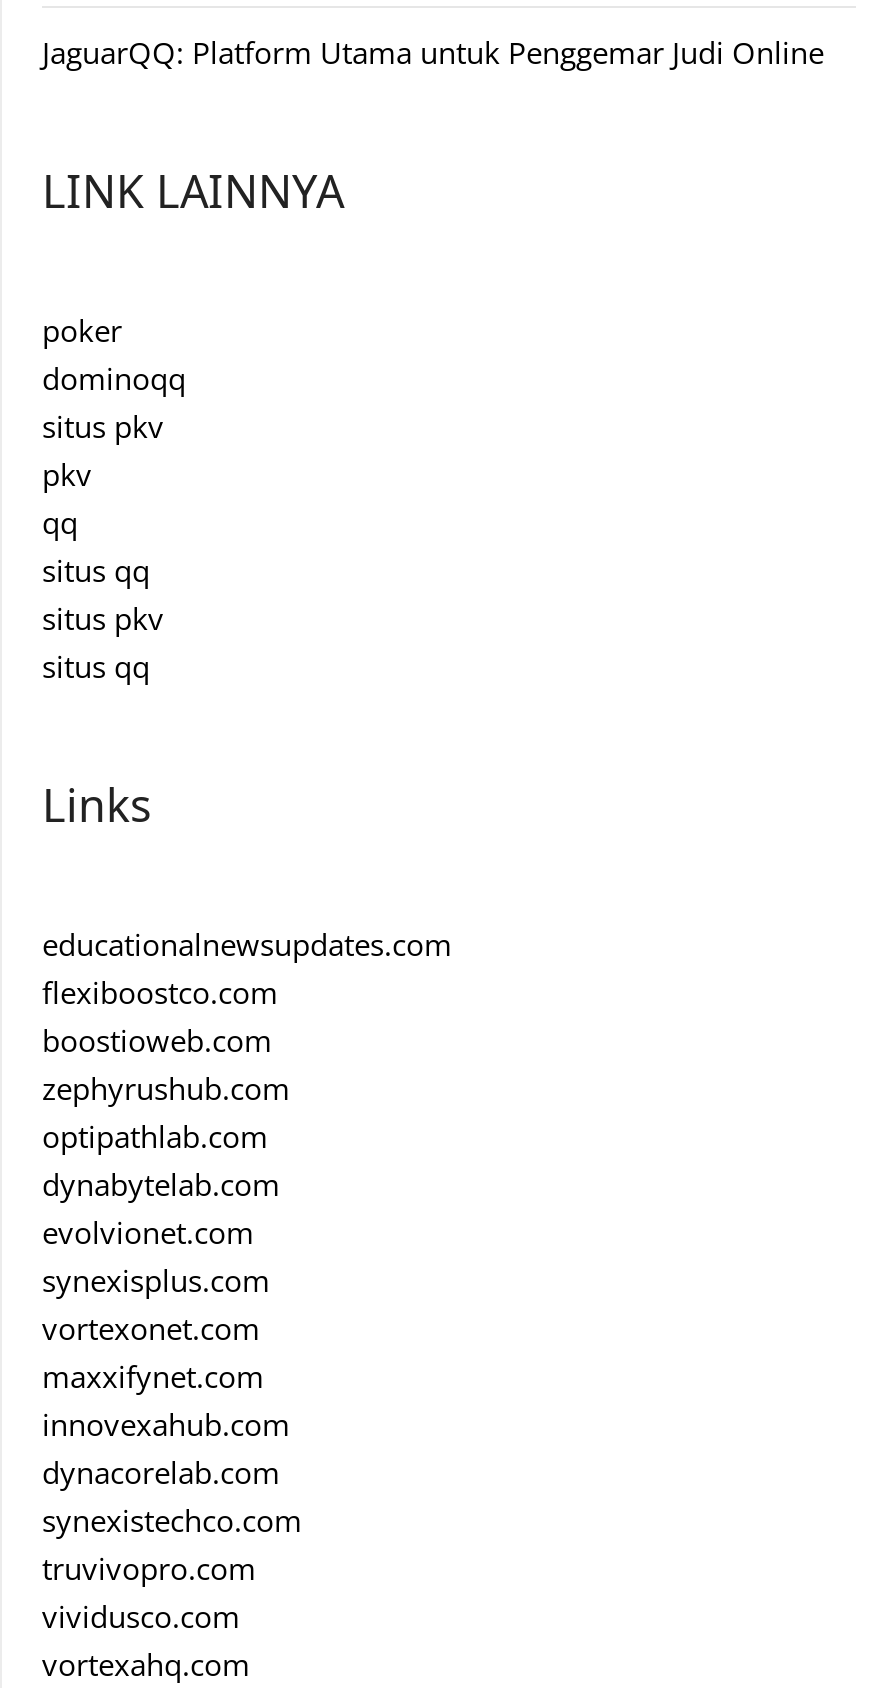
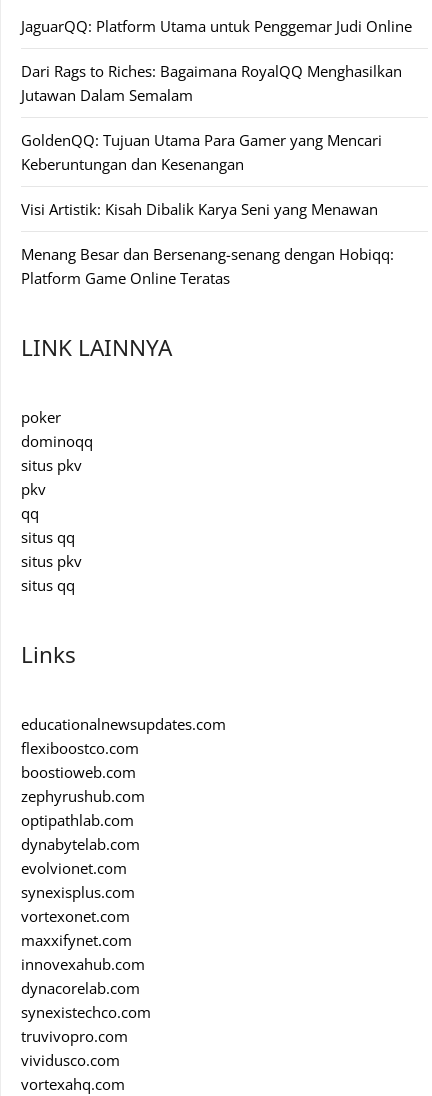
none -> [21,61,402,288] Dari Rags to Riches: Bagaimana RoyalQQ Menghasilkan | Jutawan Dalam Semalam | GoldenQQ: Tujuan Utama Para Gamer yang Mencari | Keberuntungan dan Kesenangan | Visi Artistik: Kisah Dibalik Karya Seni yang Menawan | Menang Besar dan Bersenang-senang dengan Hobiqq: | Platform Game Online Teratas

